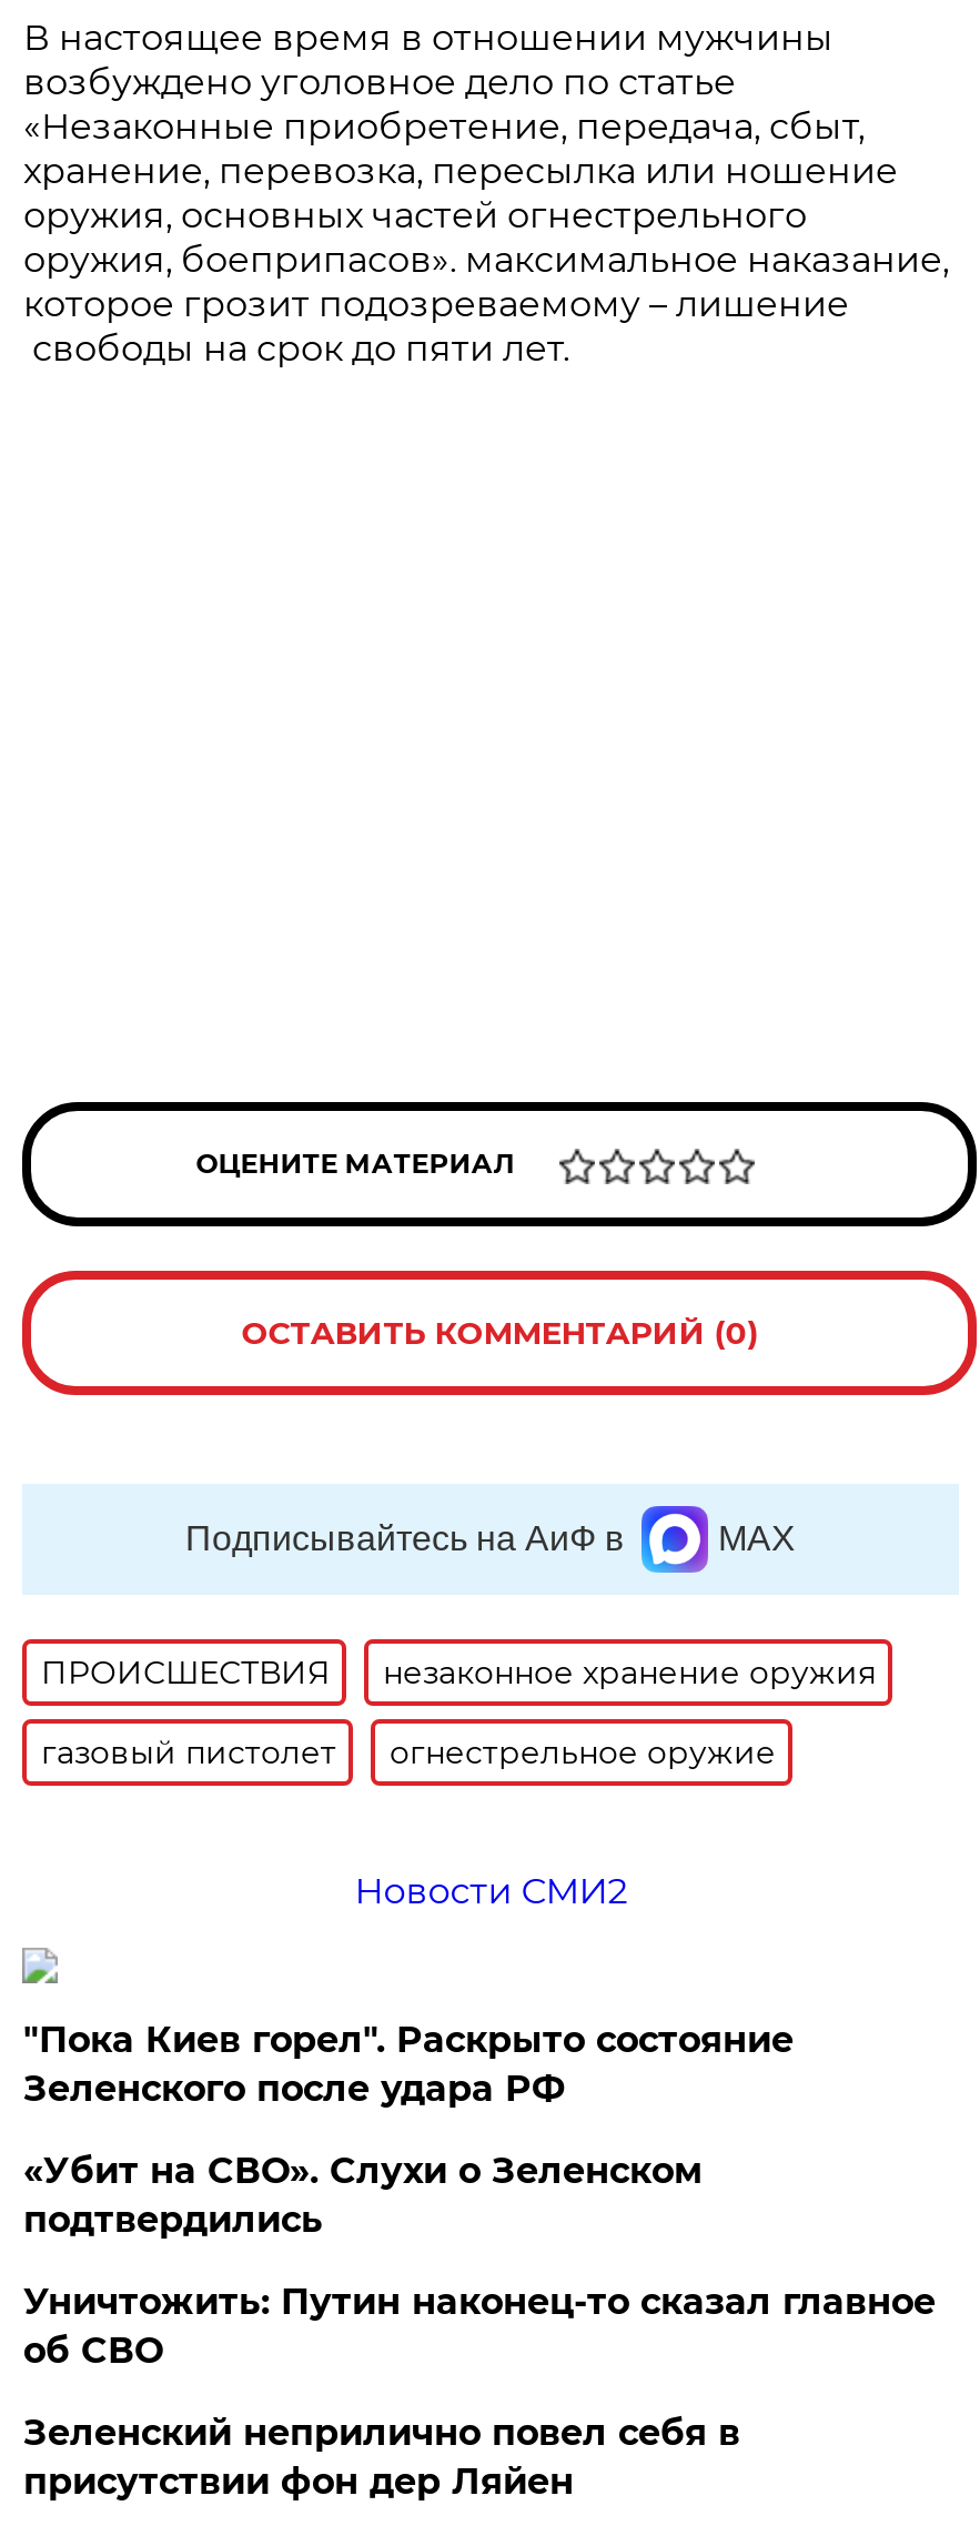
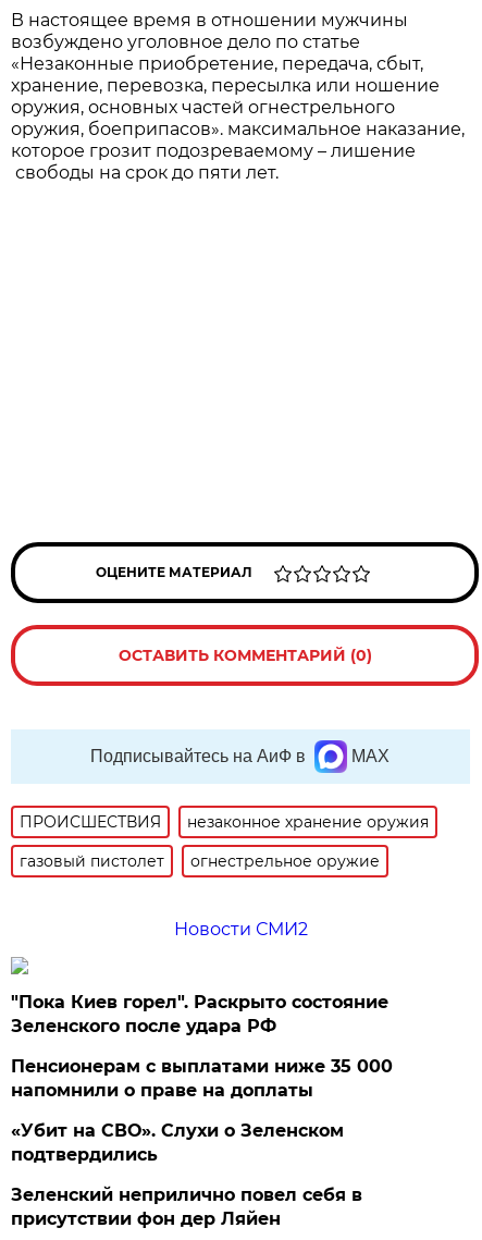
none -> [11,1056,393,1101] Пенсионерам с выплатами ниже 35 000 | напомнили о праве на доплаты
moved [23,2150,702,2241] -> [11,1120,344,1165]: «Убит на СВО». Слухи о Зеленском | подтвердились
[23,2281,935,2372] Уничтожить: Путин наконец-то сказал главное | об СВО -> none

